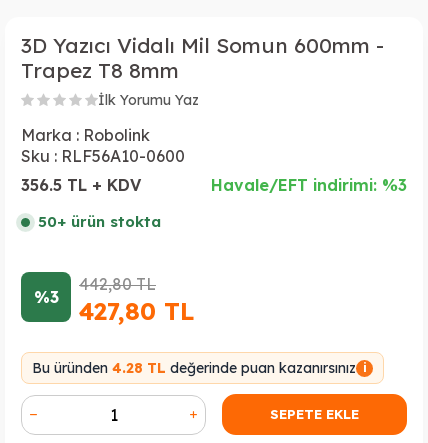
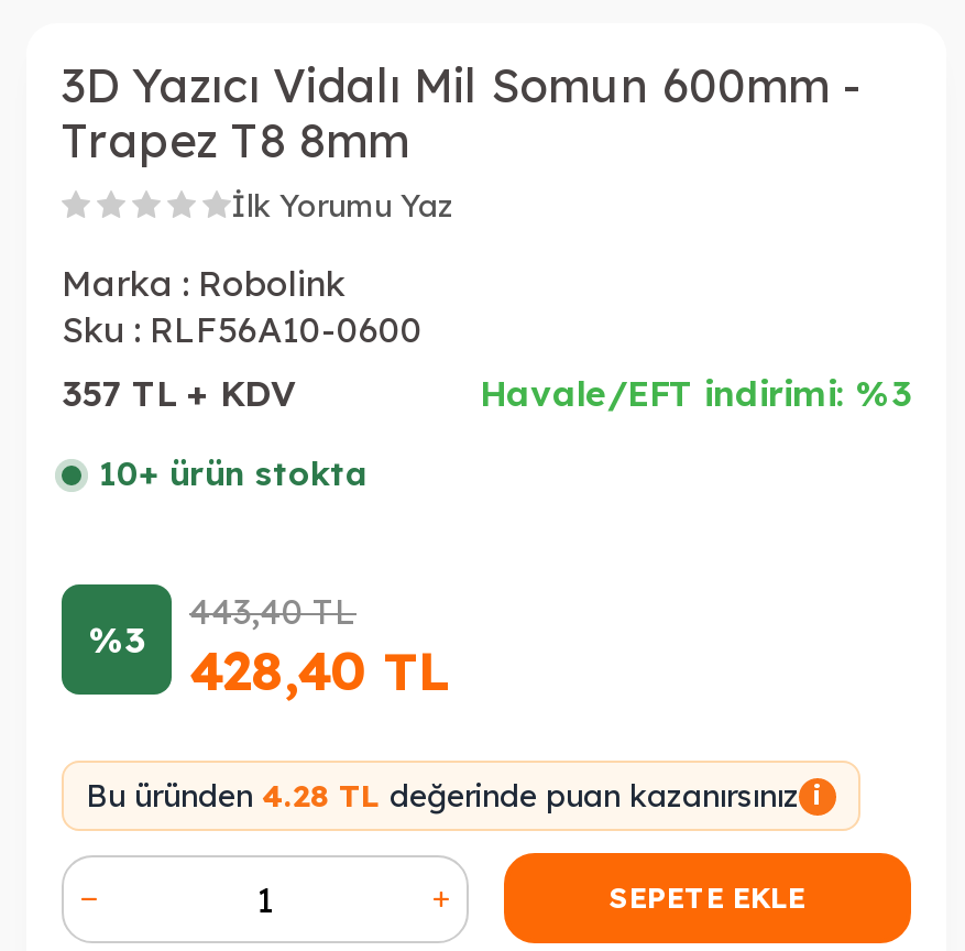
[21,175,141,195] 356.5 TL + KDV -> [62,371,295,415] 357 TL + KDV
[38,212,161,231] 50+ ürün stokta -> [99,452,368,494] 10+ ürün stokta
[79,274,156,294] 442,80TL -> [189,589,357,633] 443,40TL
[33,286,194,326] %3 427,80 TL -> [89,616,449,703] %3 428,40 TL

